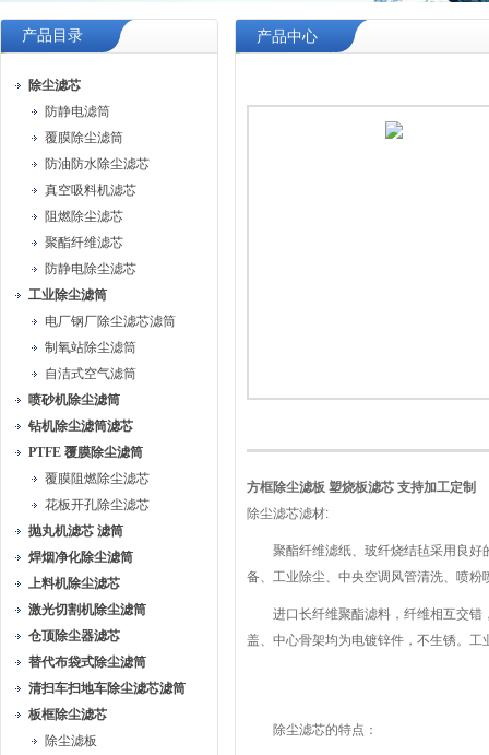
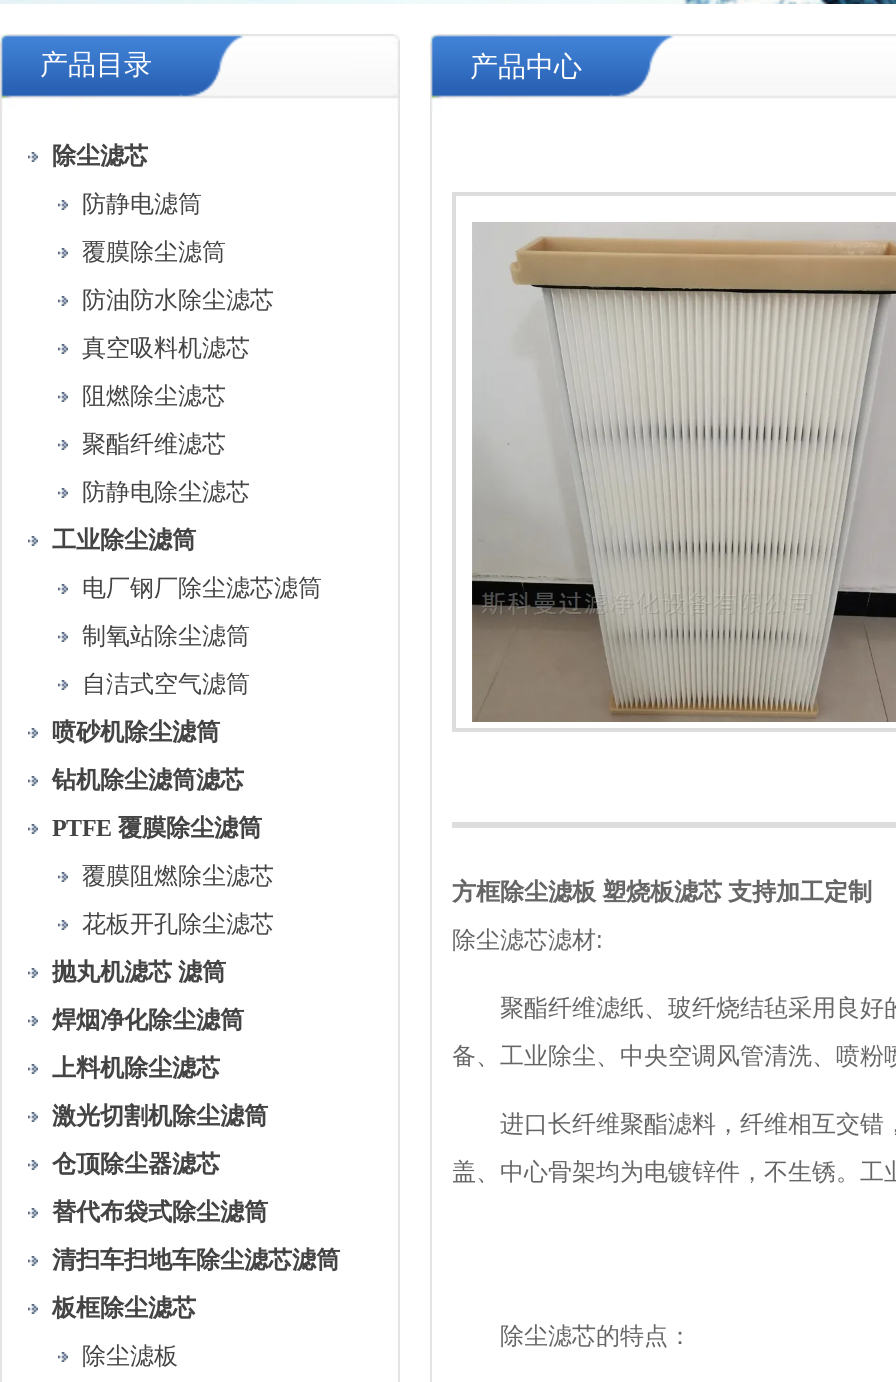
none -> [470,222,890,724] [image]

